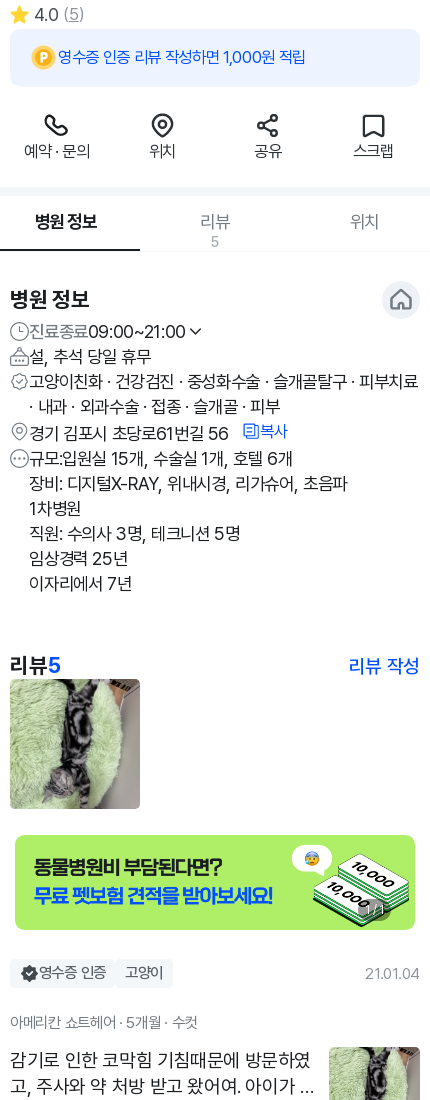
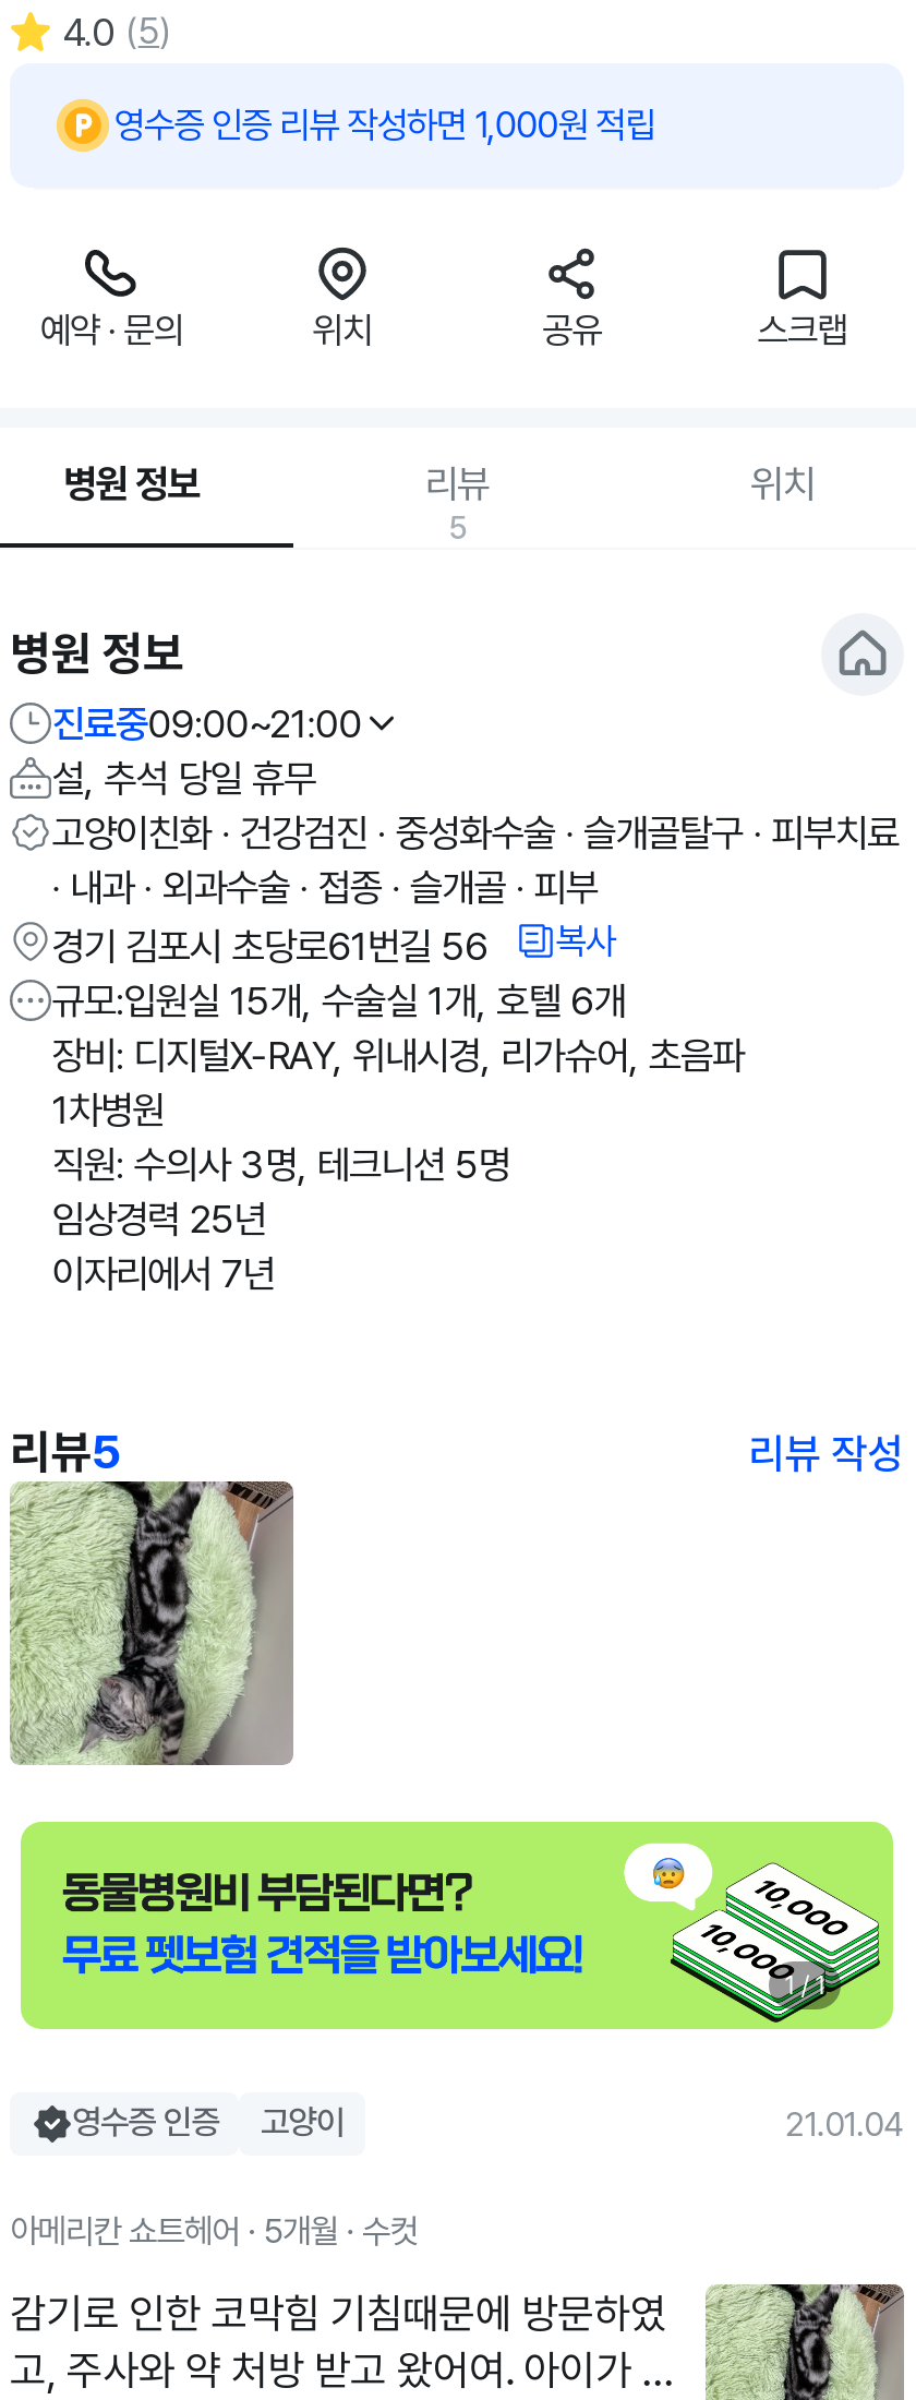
[29,321,186,342] 진료종료09:00~21:00 -> [52,700,361,746] 진료중09:00~21:00

